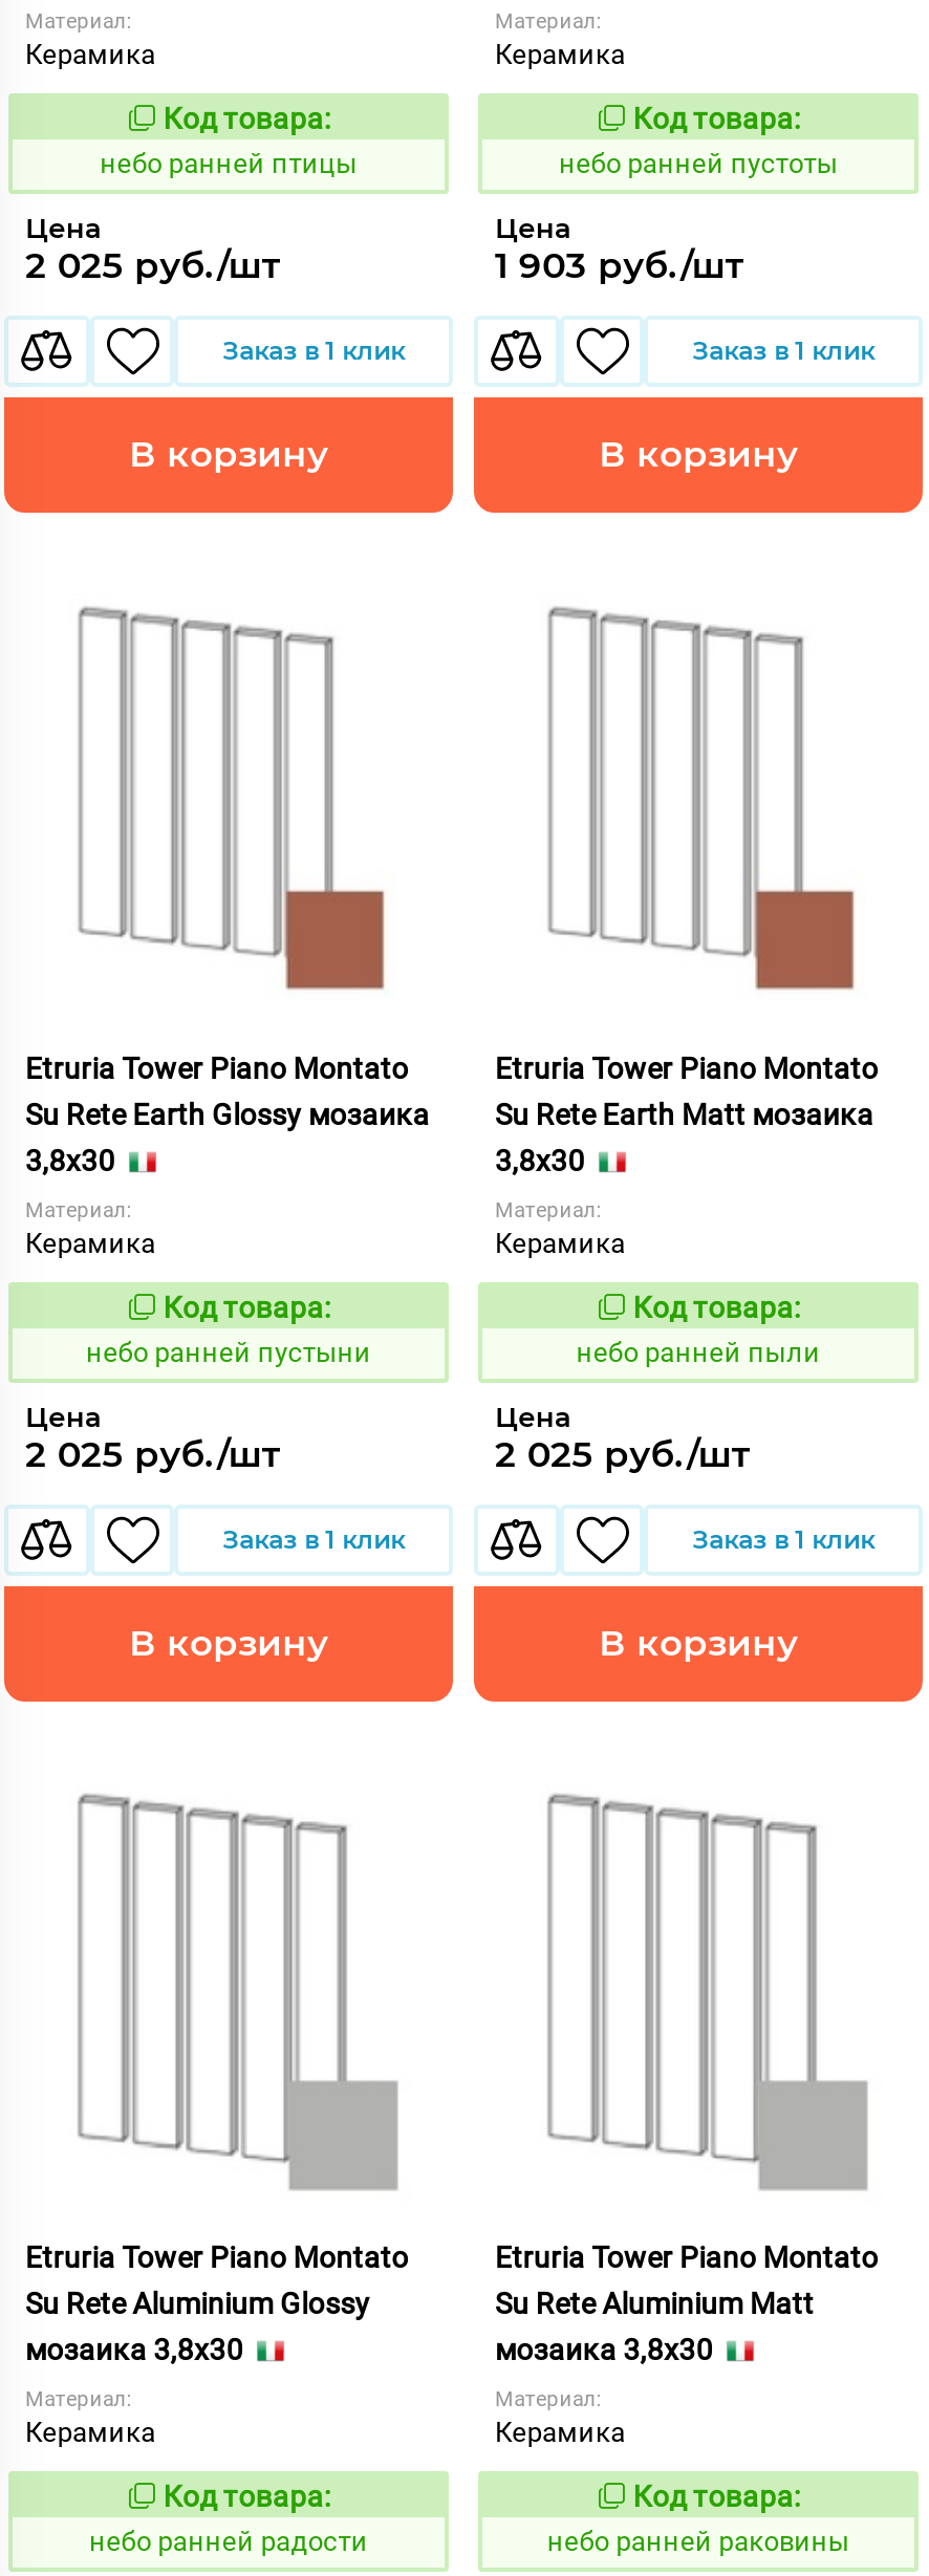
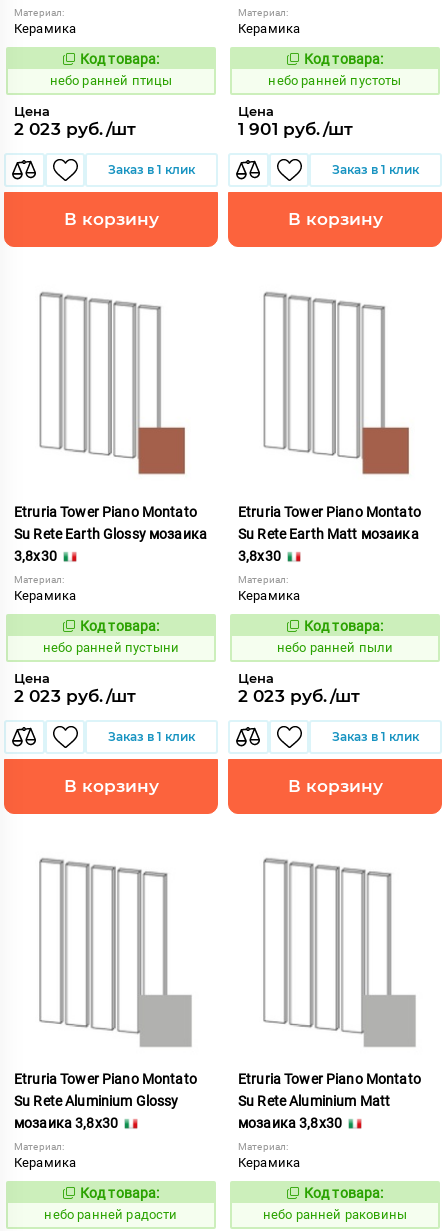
[25,244,281,286] 2 025 руб./шт -> [14,119,136,139] 2 023 руб./шт
[495,244,745,286] 1 903 руб./шт -> [238,119,353,139] 1 901 руб./шт
[25,1433,281,1475] 2 025 руб./шт -> [14,686,136,706] 2 023 руб./шт
[495,1433,751,1475] 2 025 руб./шт -> [238,686,360,706] 2 023 руб./шт

